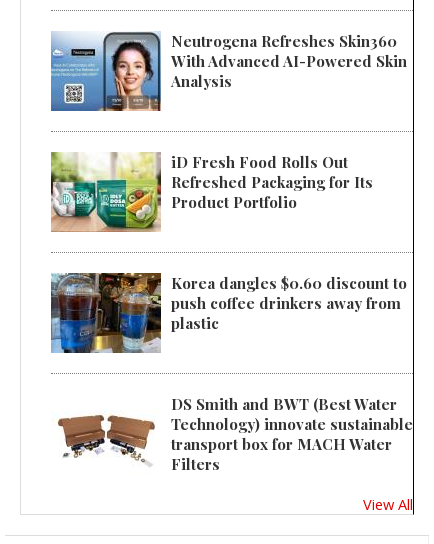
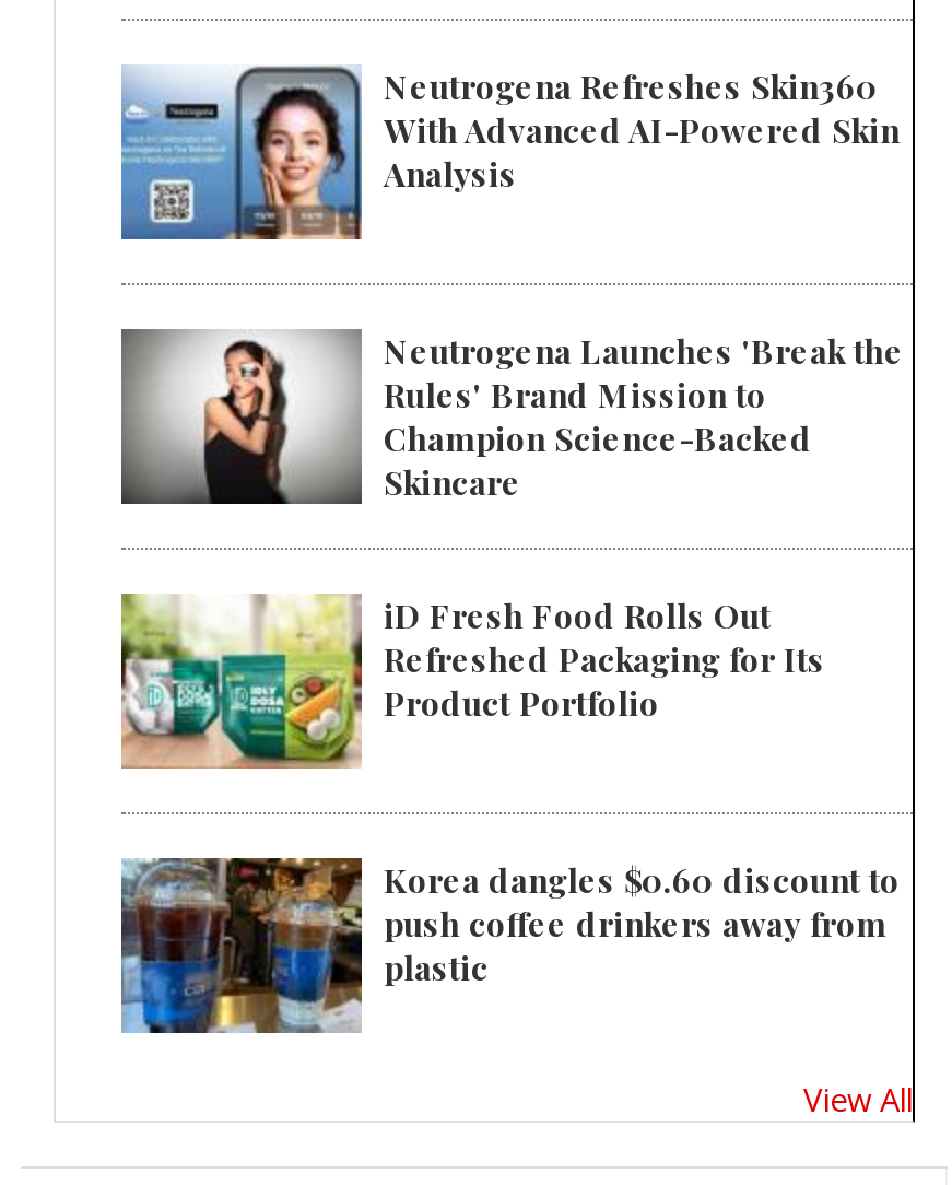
none -> [119,329,904,506] [image] | Neutrogena Launches 'Break the | Rules' Brand Mission to | Champion Science-Backed | Skincare
moved [49,151,407,333] -> [117,591,900,990]: [image] | iD Fresh Food Rolls Out | Refreshed Packaging for Its | Product Portfolio | Korea dangles $0.60 discount to | push coffee drinkers away from | plastic
[57,394,413,474] [image] | DS Smith and BWT (Best Water | Technology) innovate sustainable | transport box for MACH Water | Filters -> none

